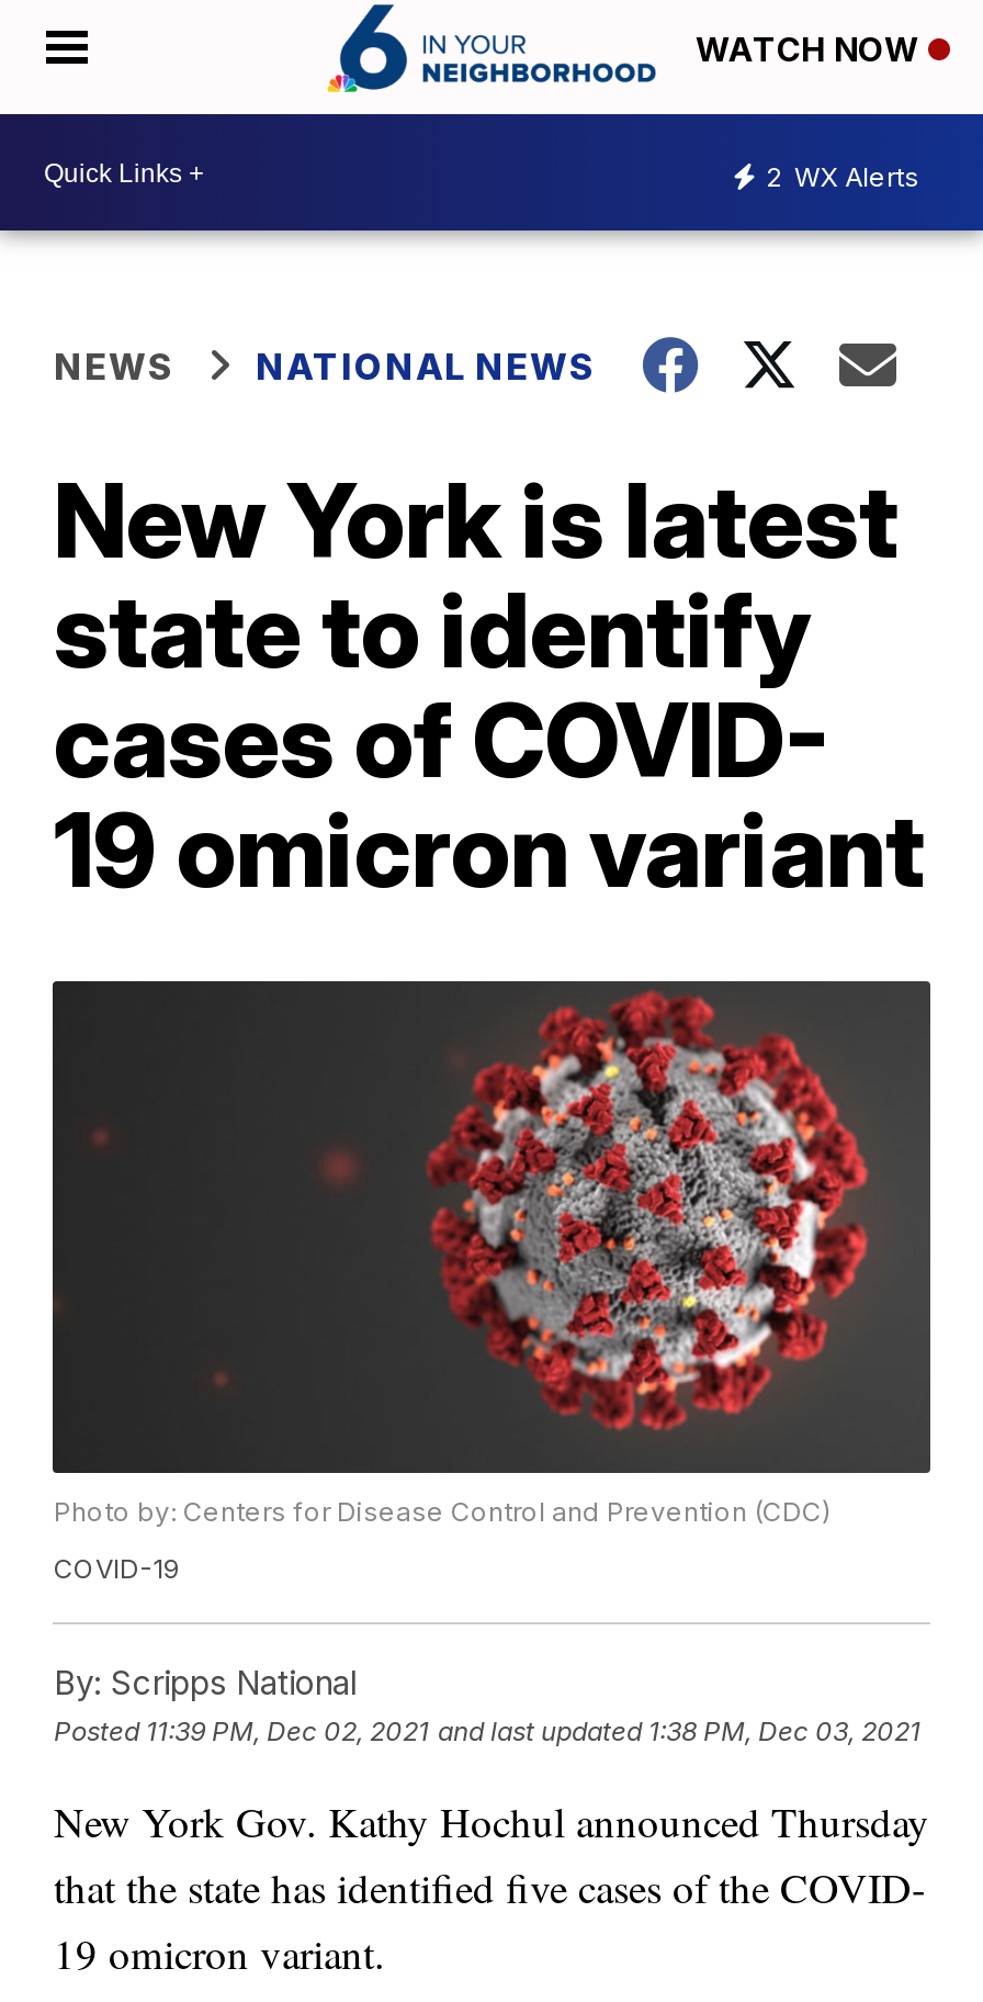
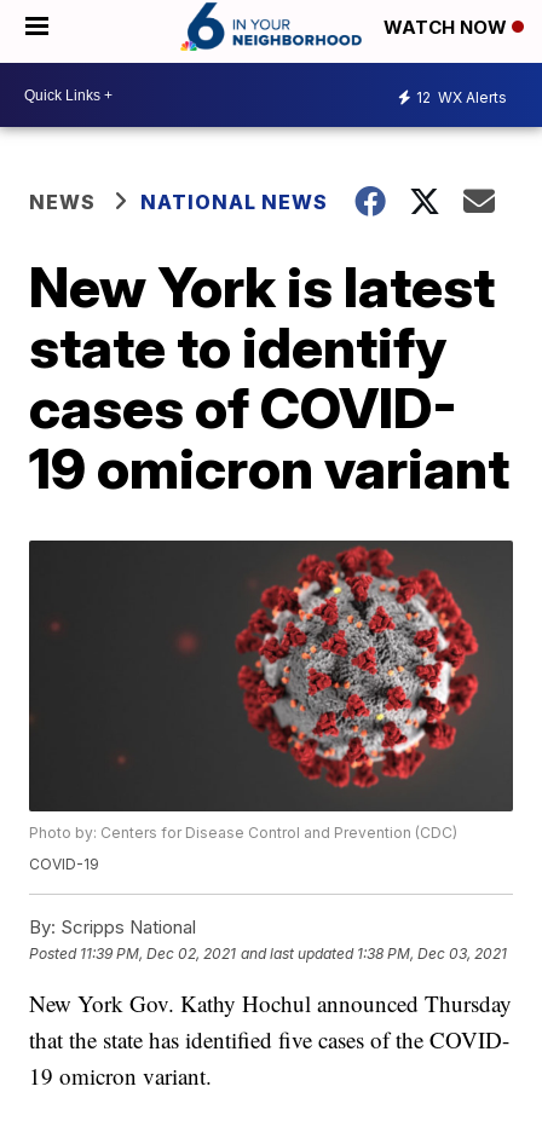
[766,159,919,192] 2 WX Alerts -> [416,88,507,106] 12 WX Alerts

